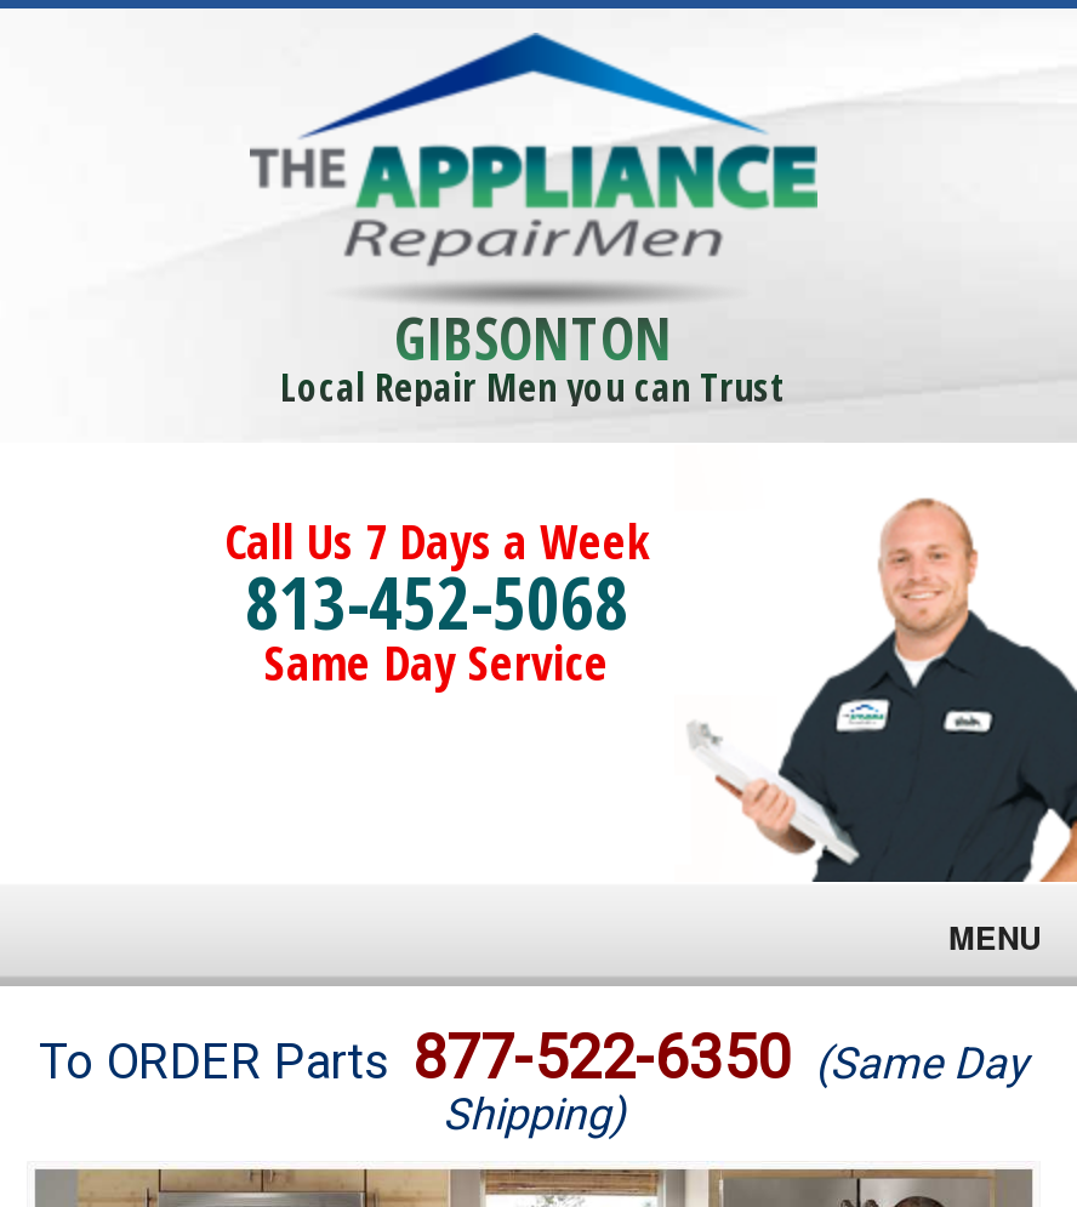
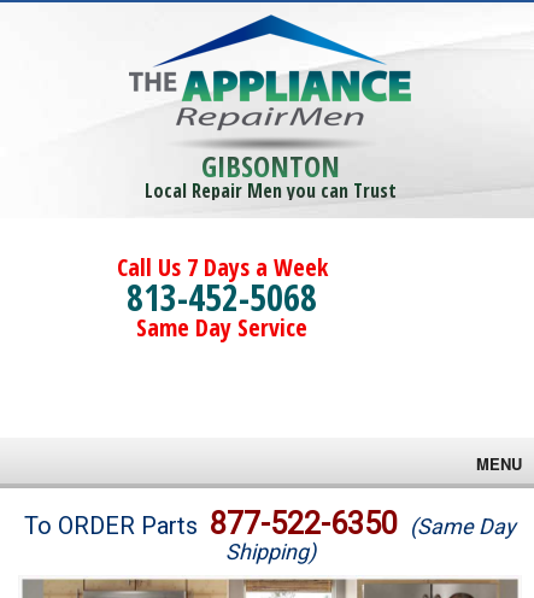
[689,496,1070,884] [image] -> none

